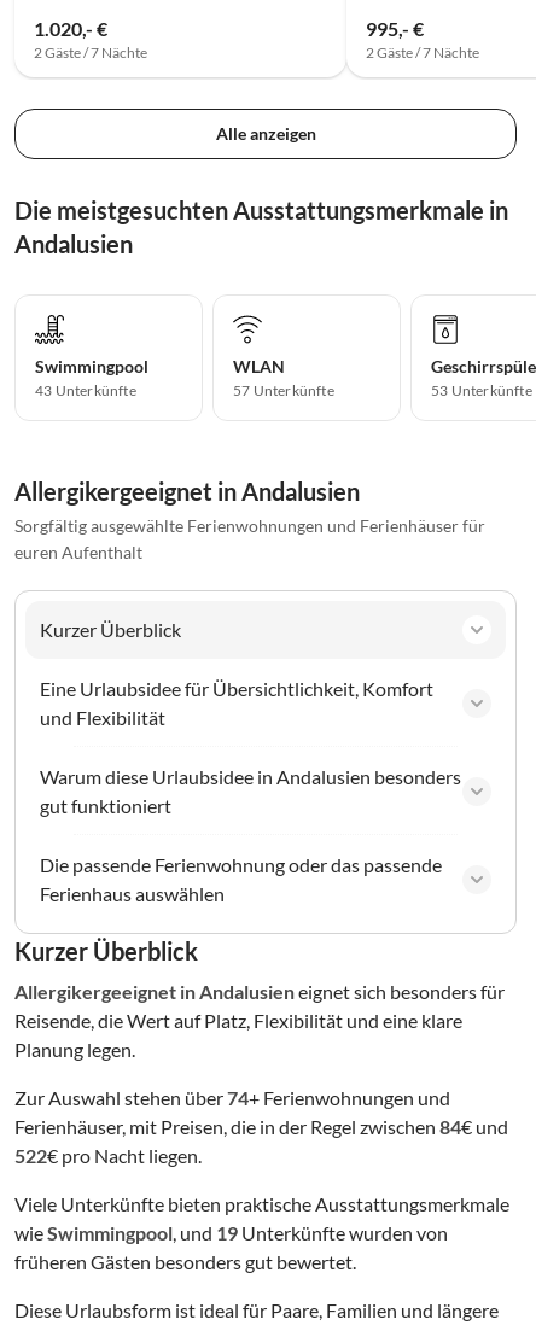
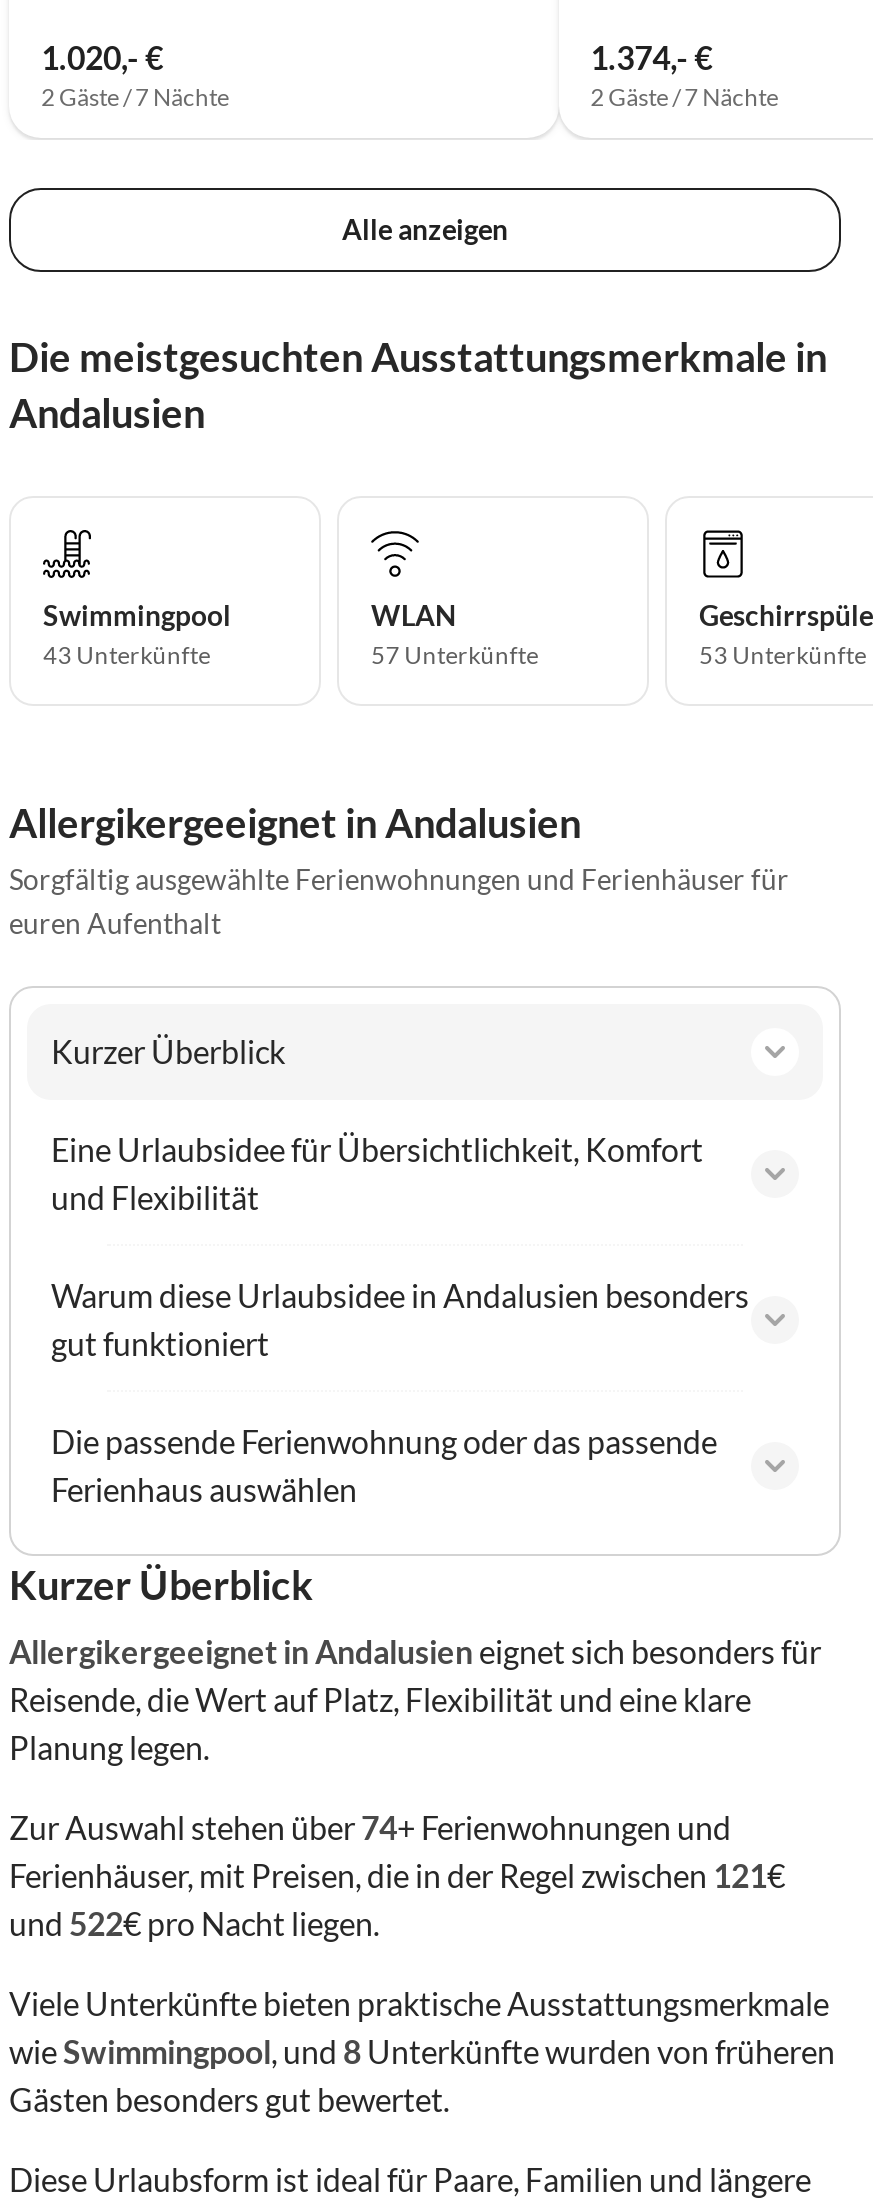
[365,17,423,40] 995,- € -> [590,37,712,75] 1.374,- €
[14,1115,508,1167] Ferienhäuser, mit Preisen, die in der Regel zwischen 84€ und | 522€ pro Nacht liegen. -> [9,1856,785,1942] Ferienhäuser, mit Preisen, die in der Regel zwischen 121€ | und 522€ pro Nacht liegen.
[14,1221,448,1273] wie Swimmingpool, und 19 Unterkünfte wurden von | früheren Gästen besonders gut bewertet. -> [9,2032,835,2118] wie Swimmingpool, und 8 Unterkünfte wurden von früheren | Gästen besonders gut bewertet.

